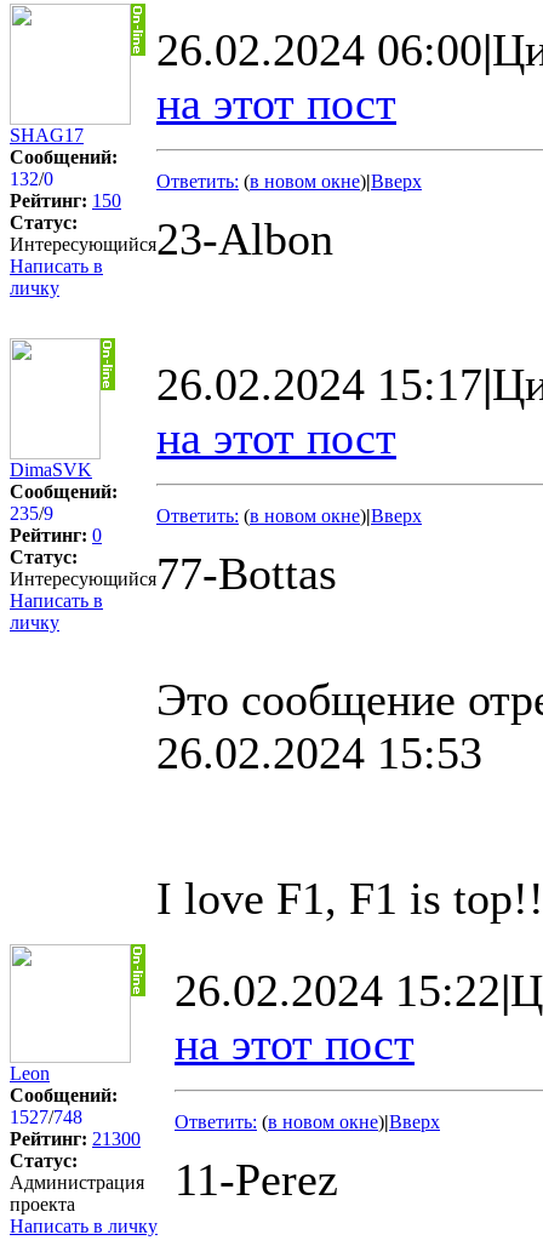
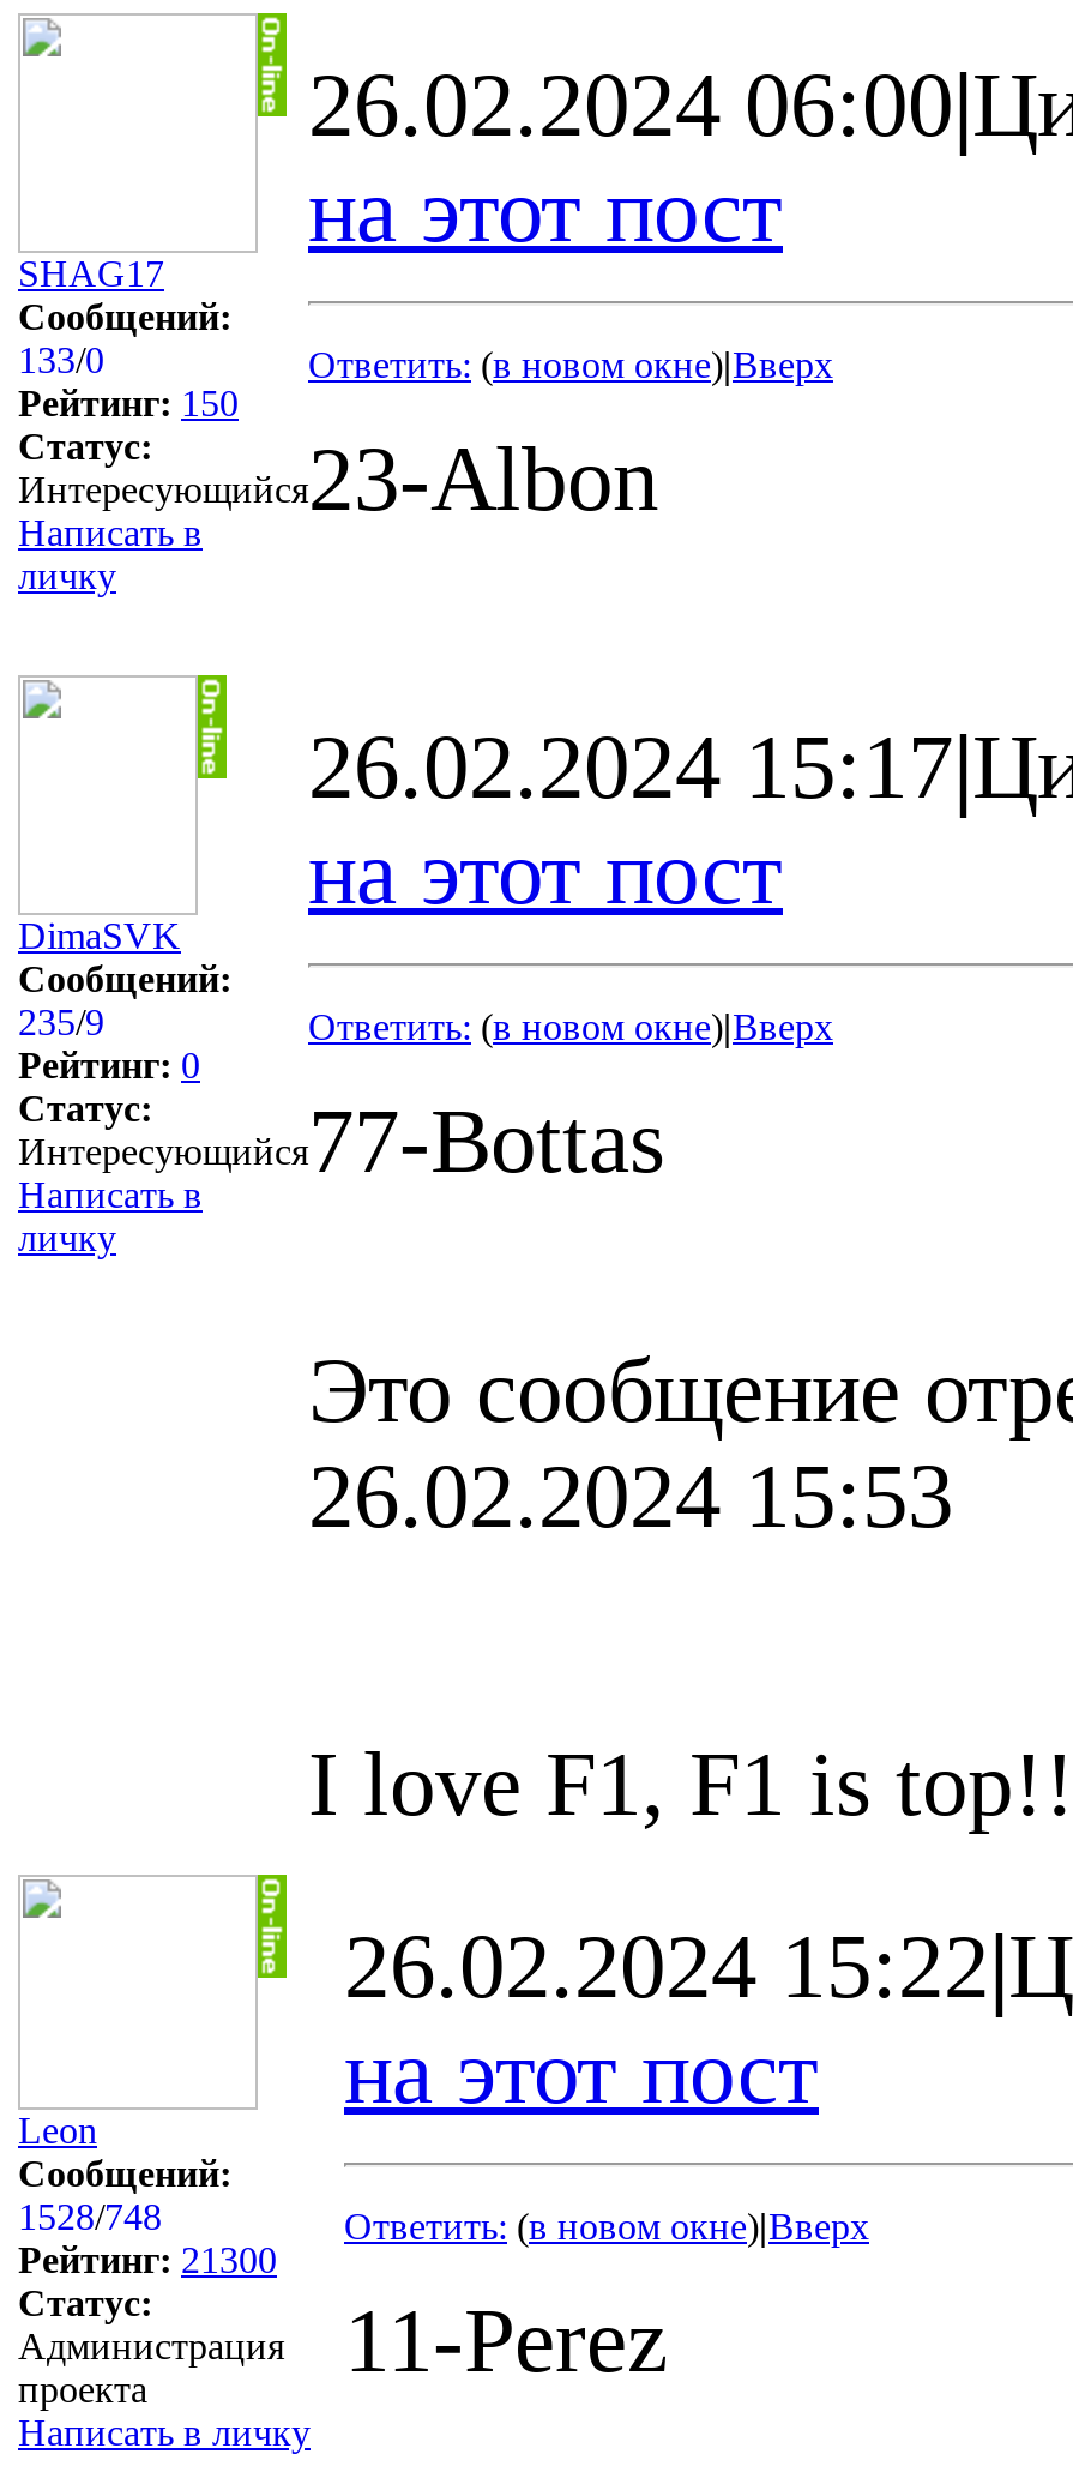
[10,168,53,189] 132/0 -> [18,338,104,379] 133/0
[10,1106,82,1127] 1527/748 -> [18,2195,162,2236] 1528/748

